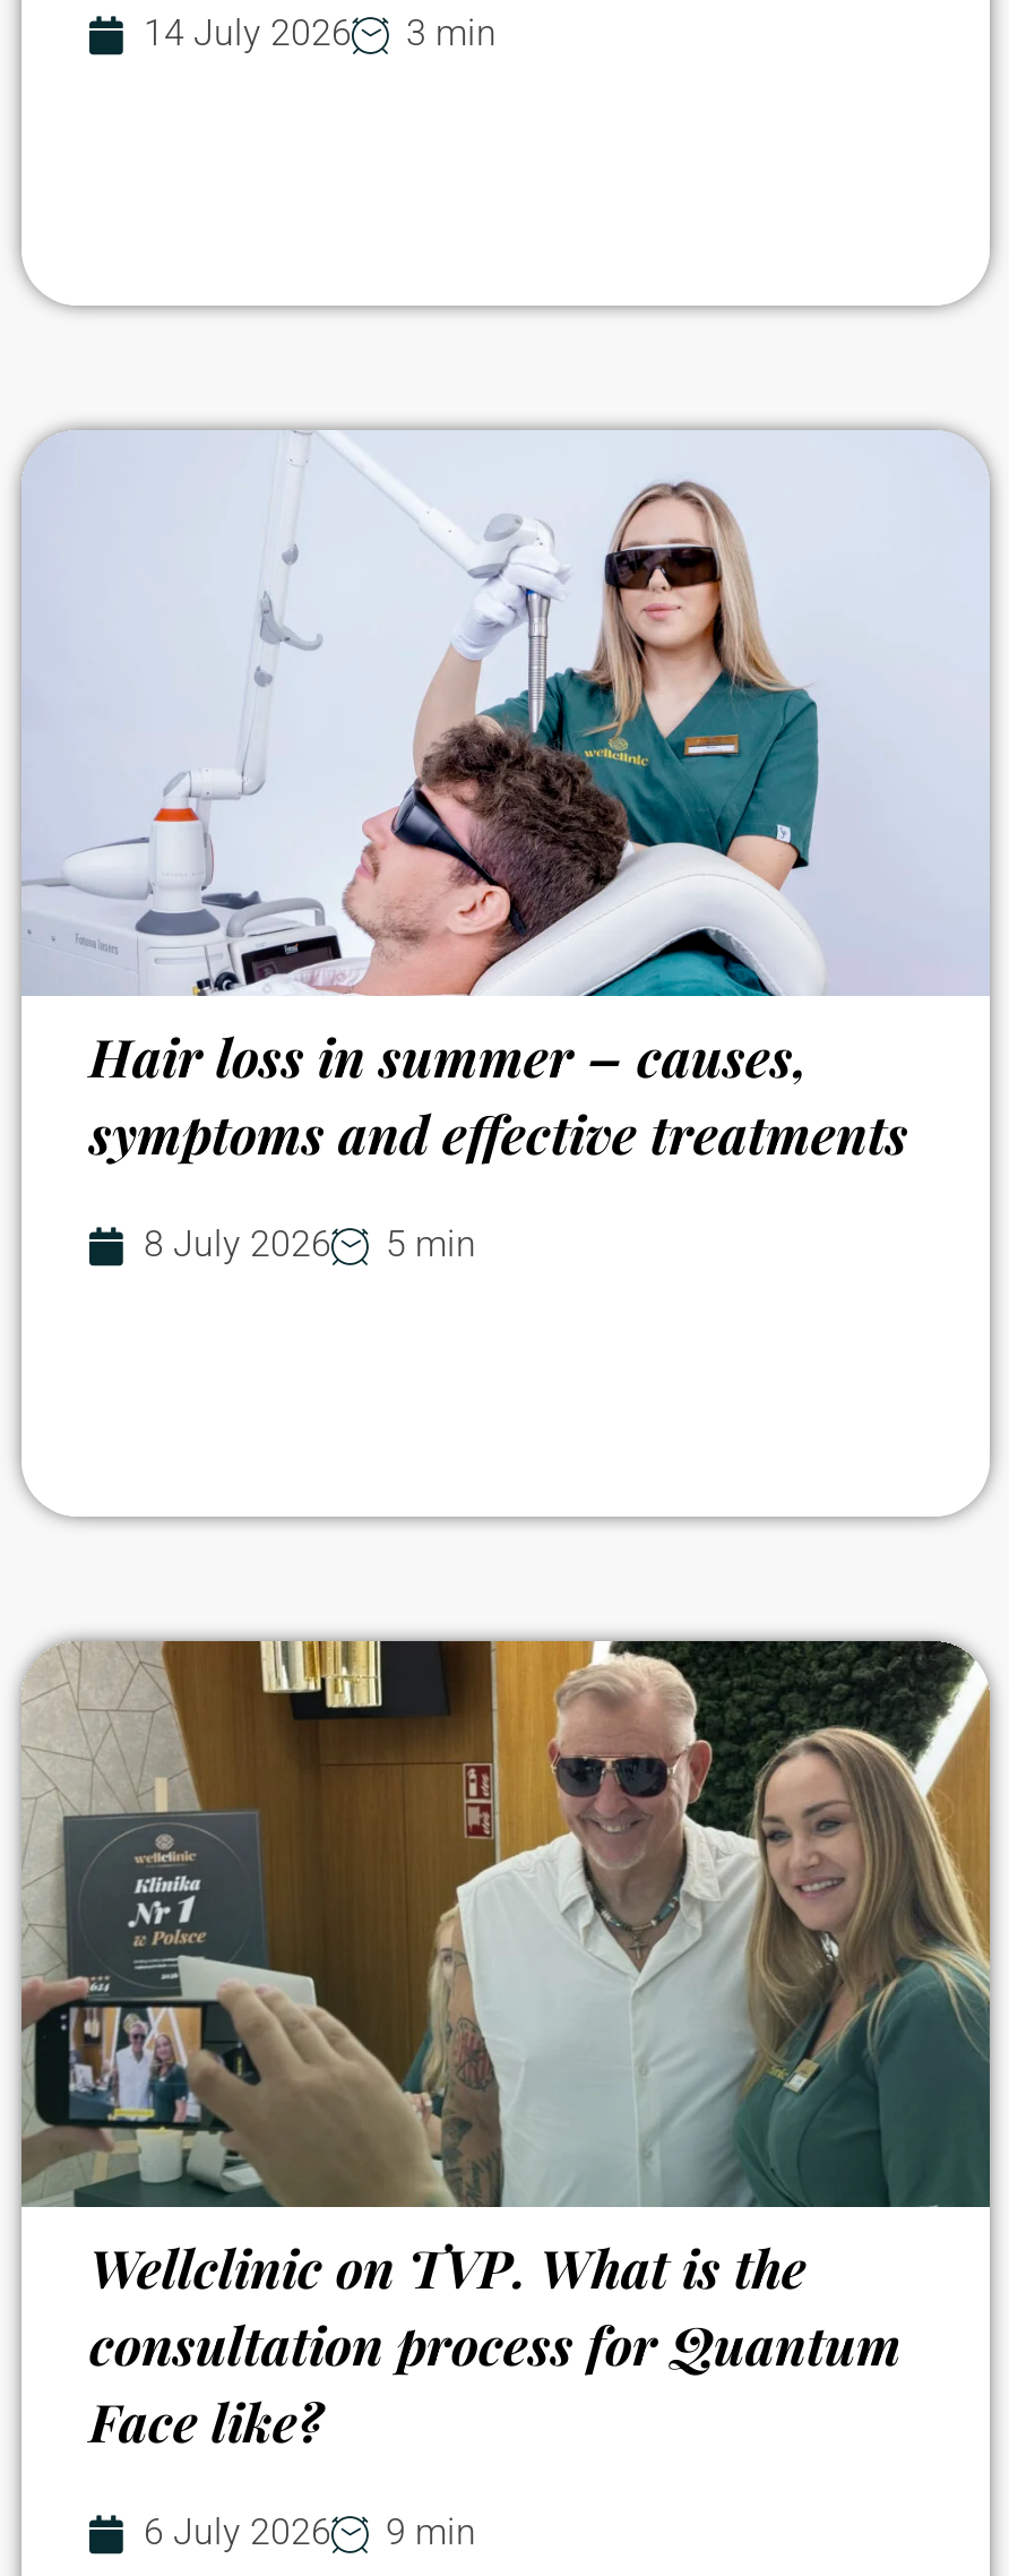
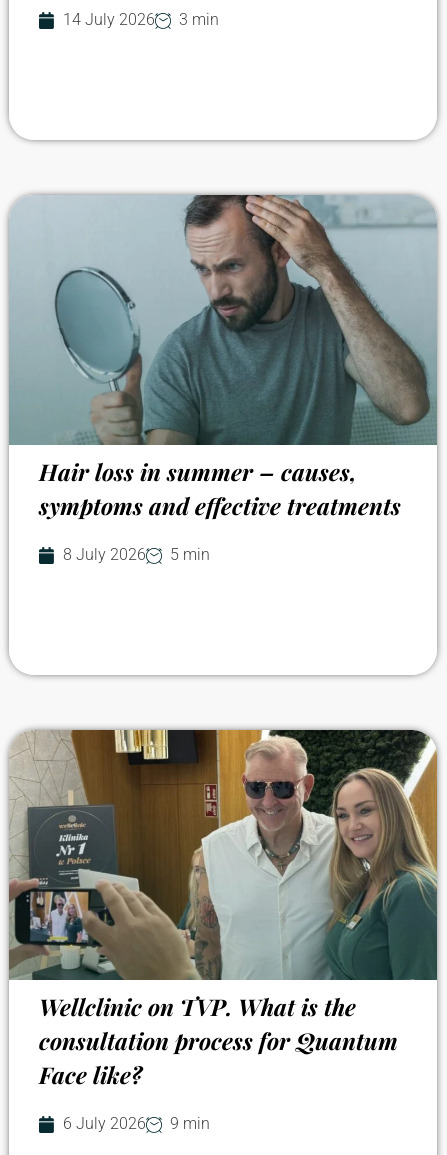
[24,430,990,998] [image] -> [9,194,438,446] [image]

